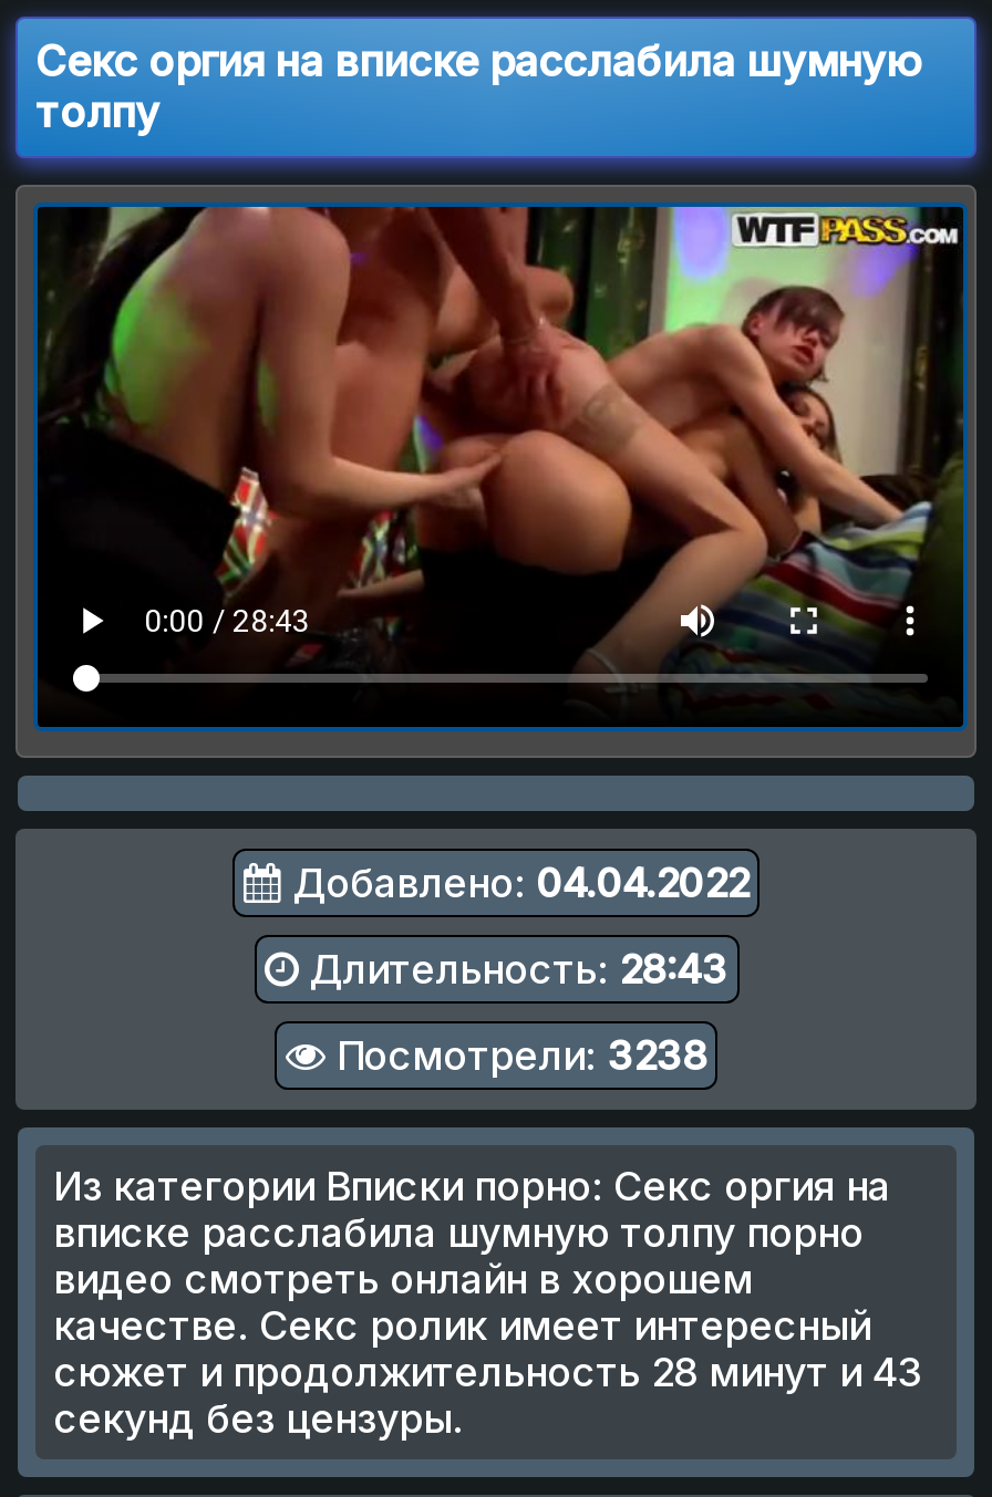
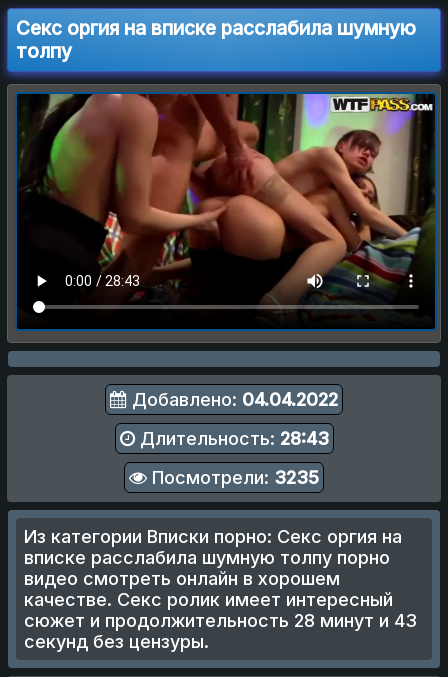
[325,1032,706,1079] Посмотрели: 3238 -> [147,467,319,488] Посмотрели: 3235

